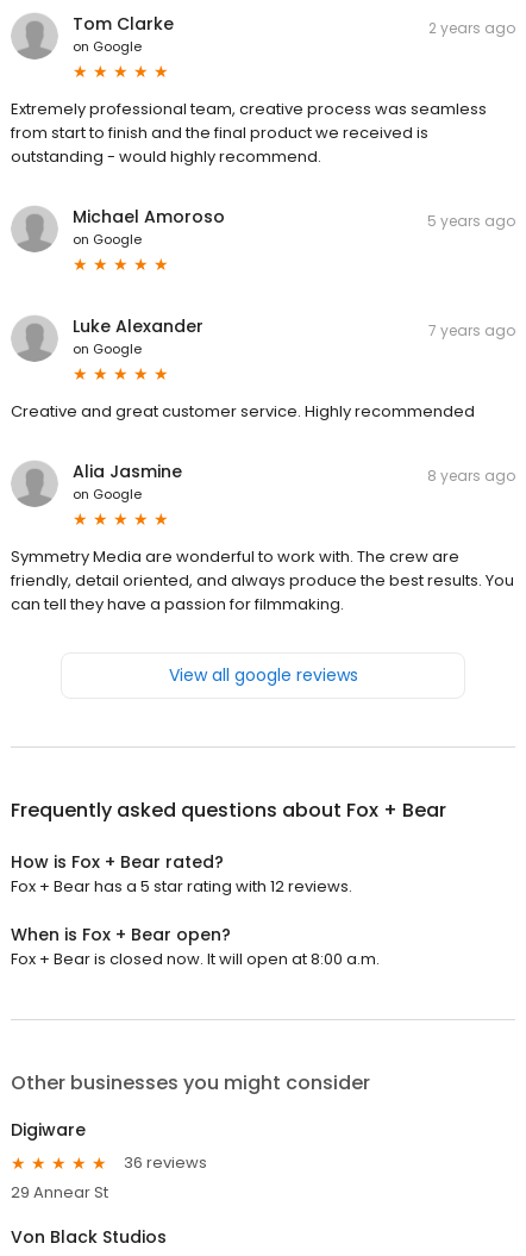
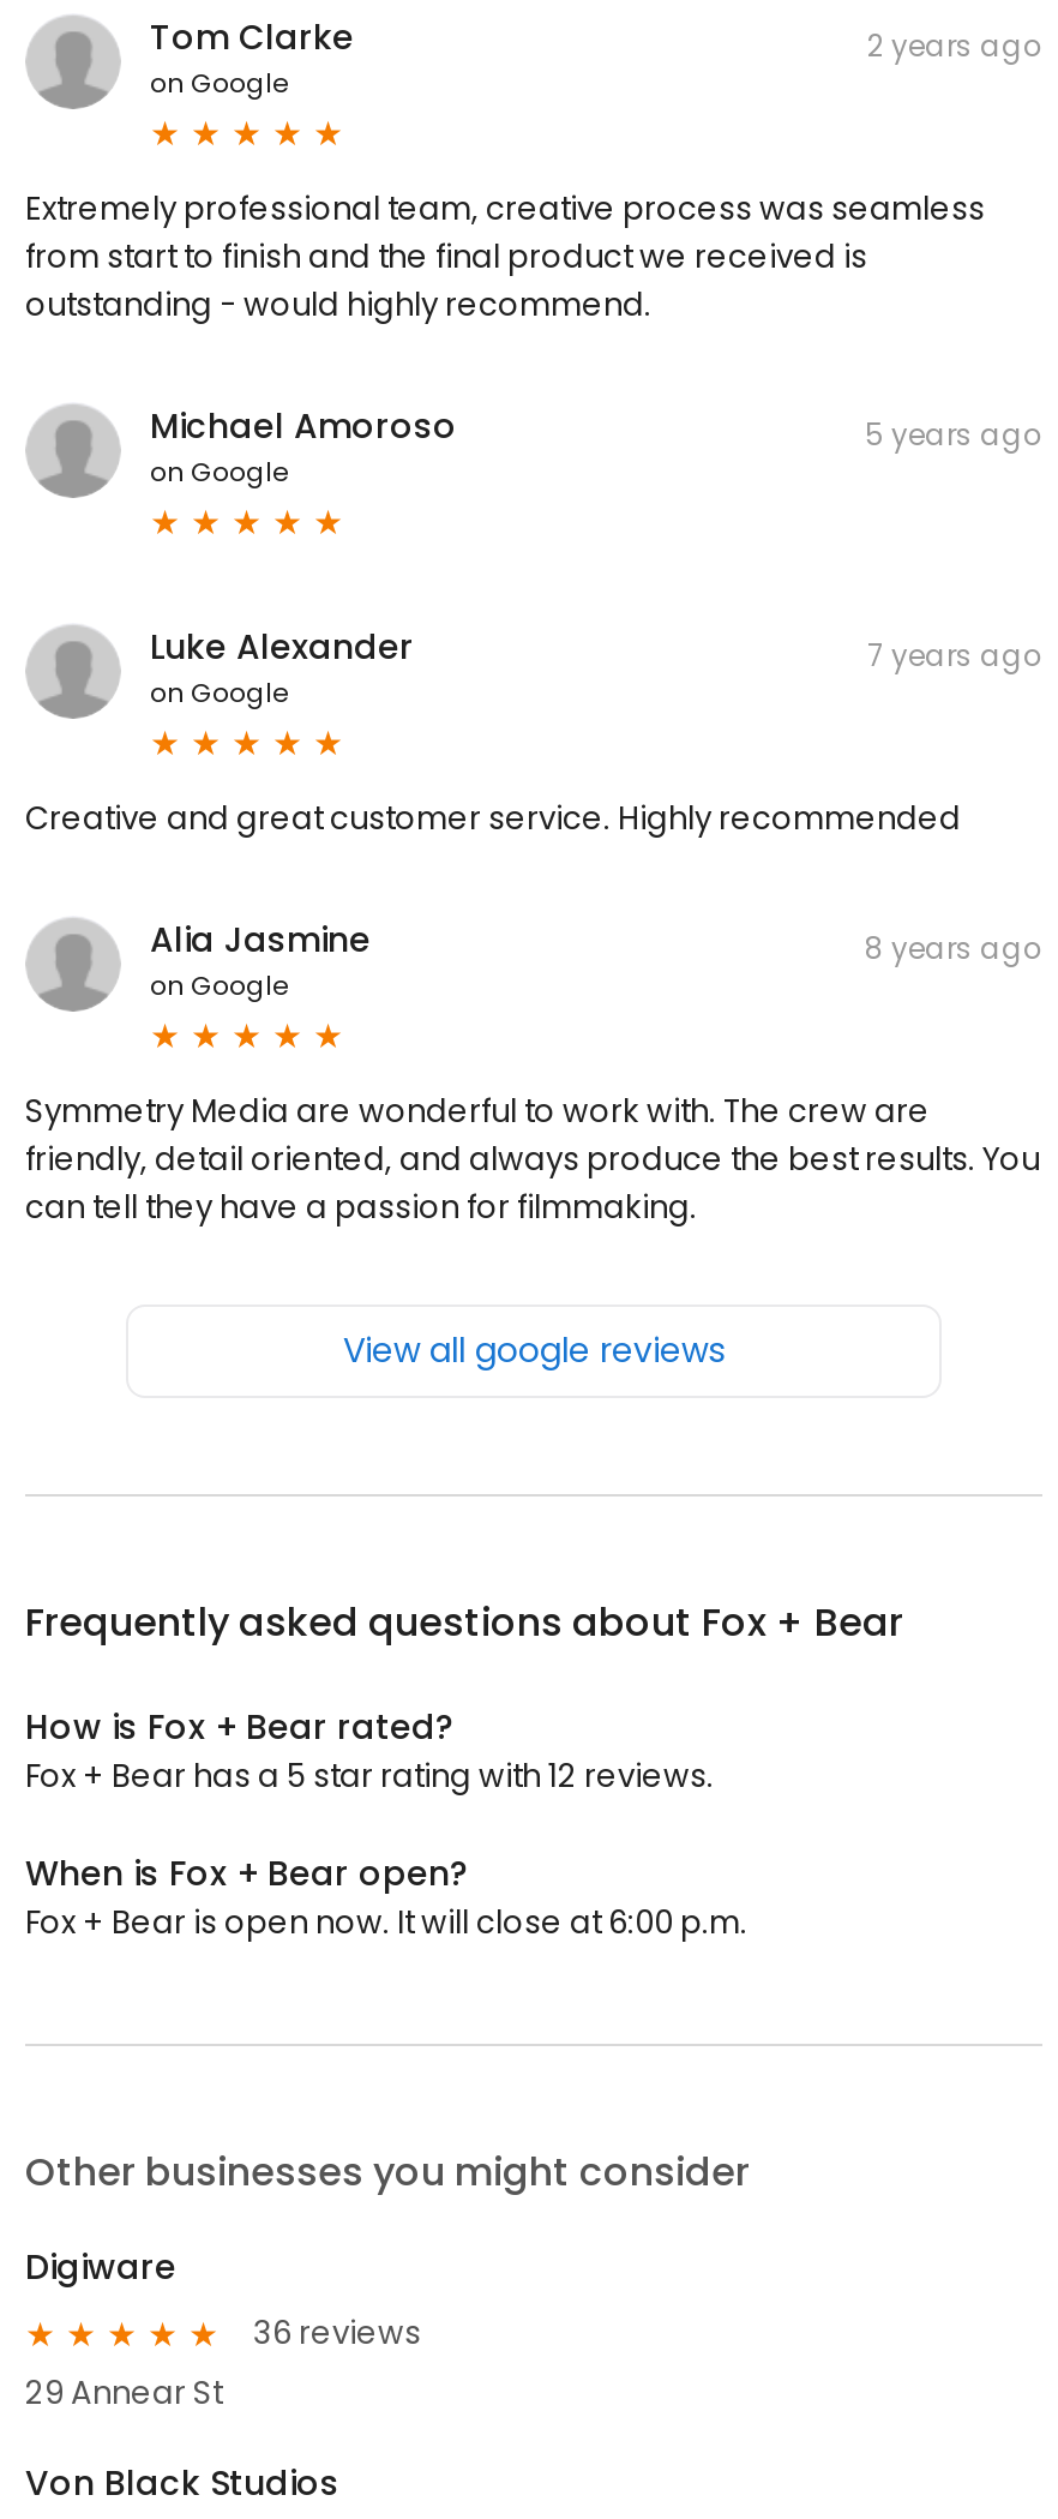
[11,948,380,970] Fox + Bear is closed now. It will open at 8:00 a.m. -> [25,1900,747,1945] Fox + Bear is open now. It will close at 6:00 p.m.

